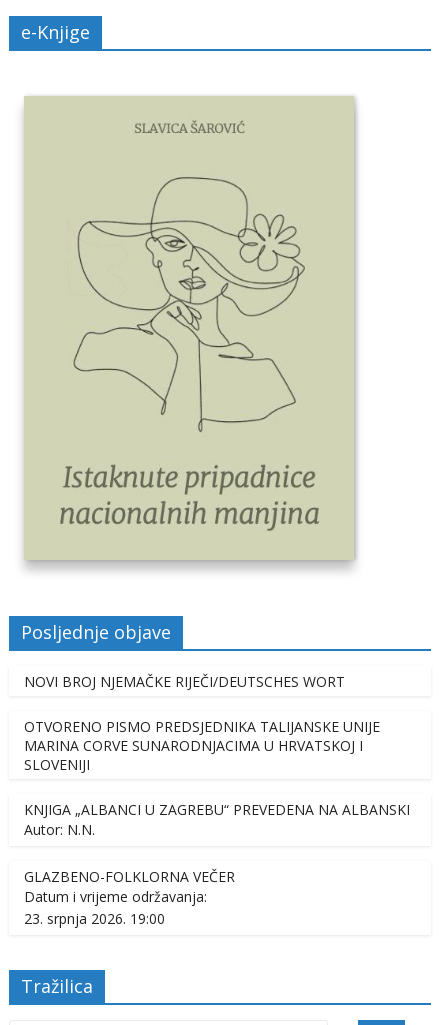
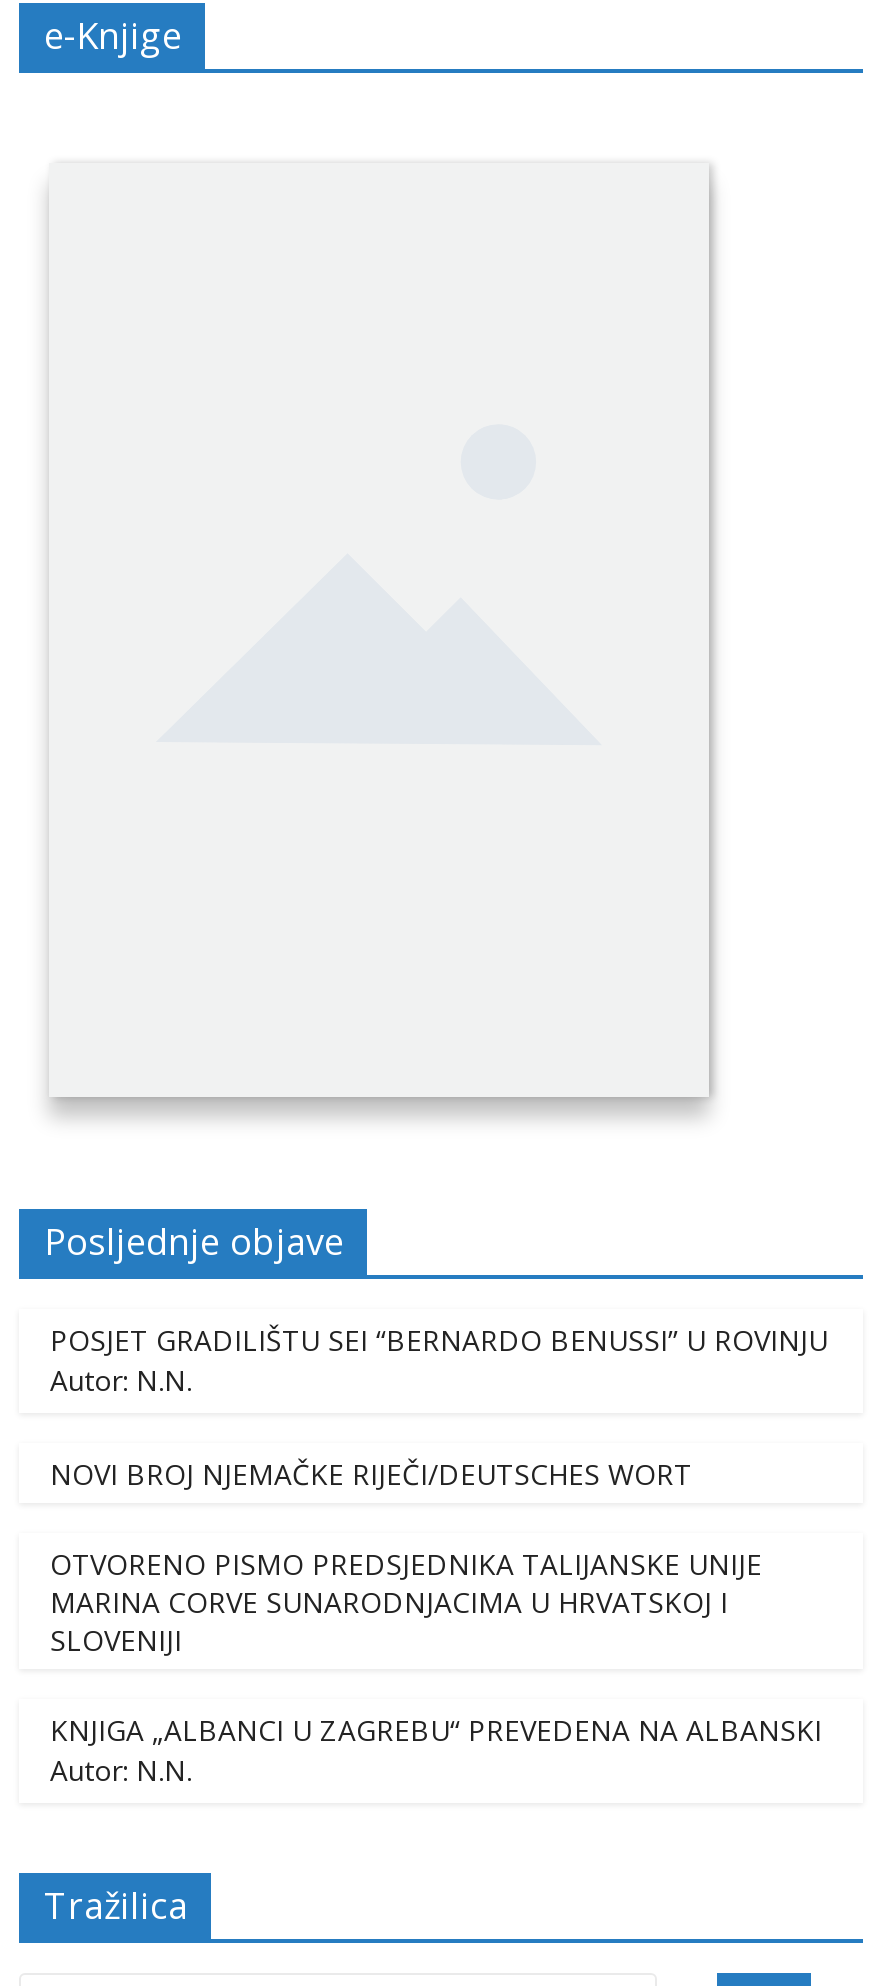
[24,96,354,560] [image] -> none
none -> [50,1320,828,1398] POSJET GRADILIŠTU SEI “BERNARDO BENUSSI” U ROVINJU | Autor: N.N.
moved [24,672,410,839] -> [50,1454,822,1788]: NOVI BROJ NJEMAČKE RIJEČI/DEUTSCHES WORT | OTVORENO PISMO PREDSJEDNIKA TALIJANSKE UNIJE | MARINA CORVE SUNARODNJACIMA U HRVATSKOJ I | SLOVENIJI | KNJIGA „ALBANCI U ZAGREBU“ PREVEDENA NA ALBANSKI | Autor: N.N.
[24,867,235,928] GLAZBENO-FOLKLORNA VEČER | Datum i vrijeme održavanja: | 23. srpnja 2026. 19:00 -> none

